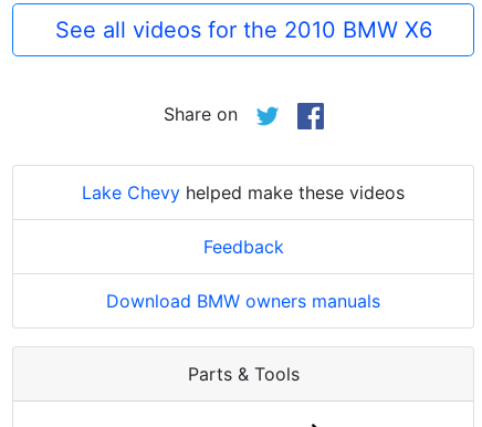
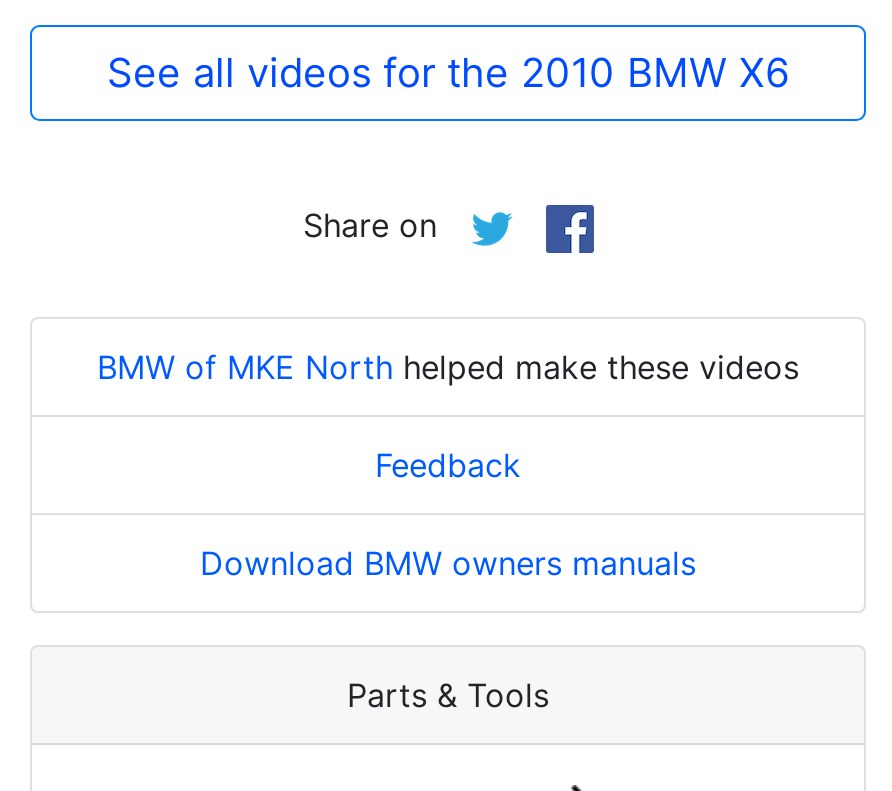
[82,181,405,204] Lake Chevy helped make these videos -> [97,347,799,387] BMW of MKE North helped make these videos

